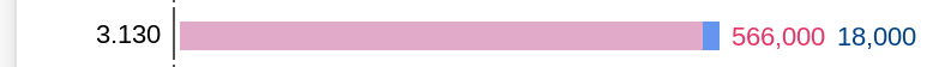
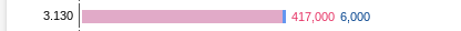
[732,22,916,50] 566,000 18,000 -> [291,10,370,23] 417,000 6,000

